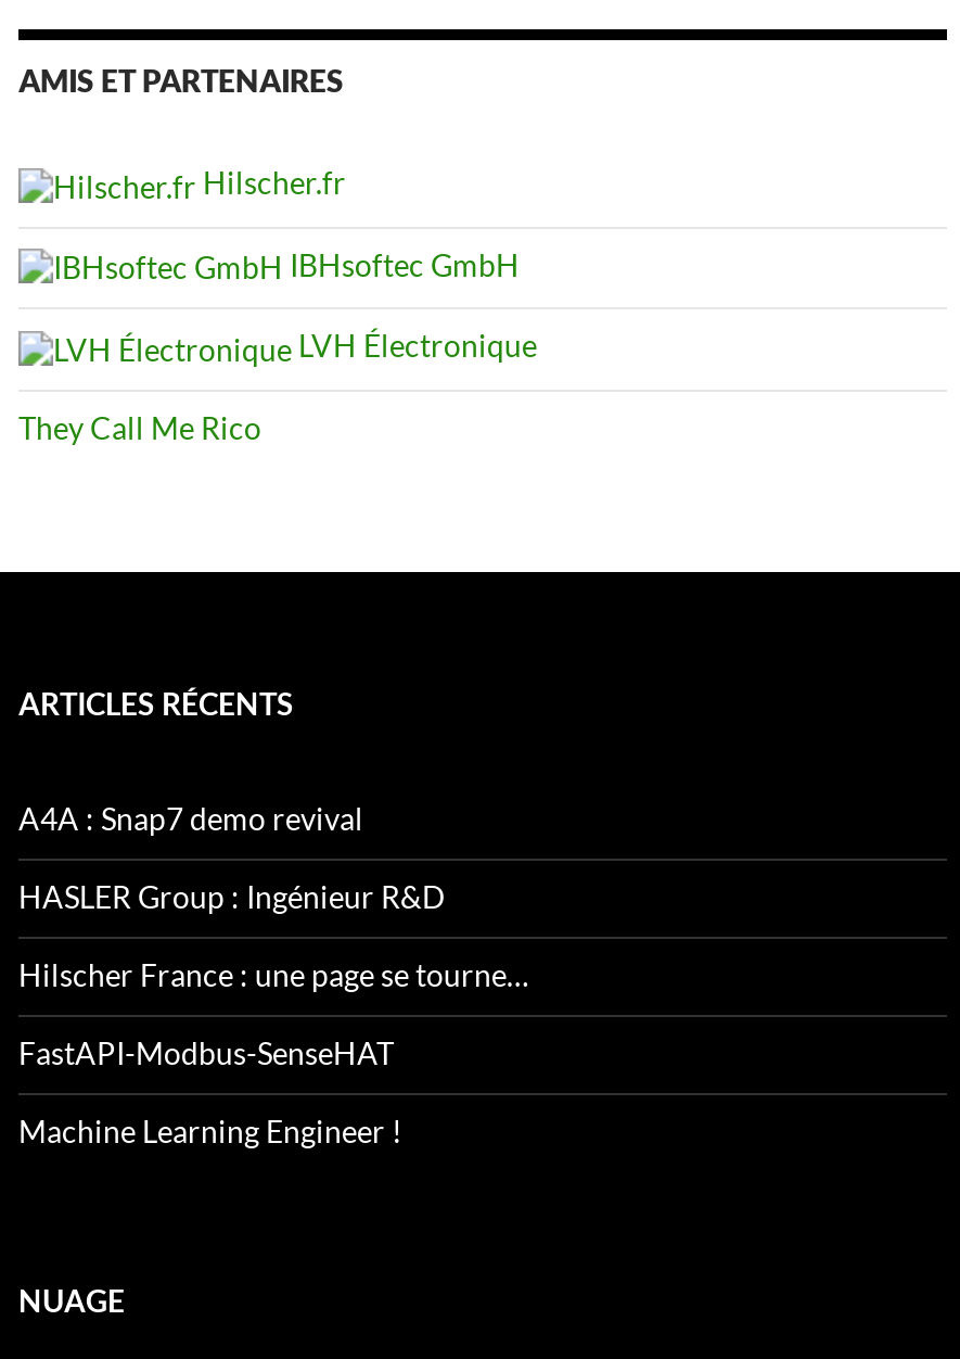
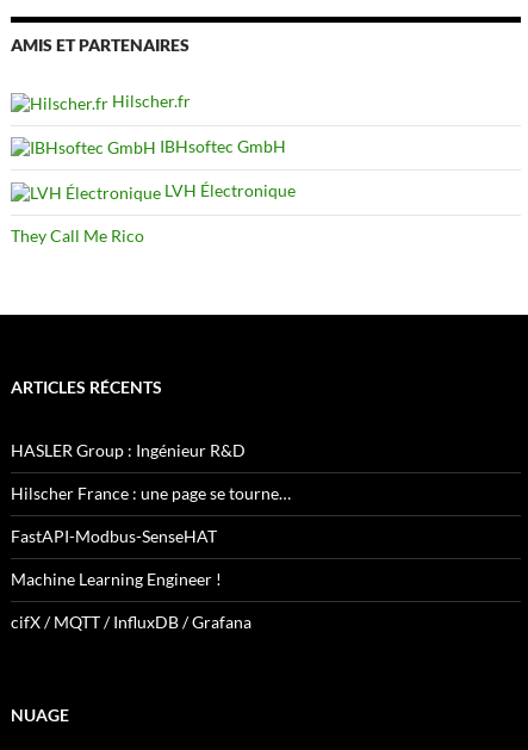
[18,799,363,836] A4A : Snap7 demo revival -> none
moved [18,877,528,1148] -> [11,439,291,588]: HASLER Group : Ingénieur R&D | Hilscher France : une page se tourne… | FastAPI-Modbus-SenseHAT | Machine Learning Engineer !
none -> [11,611,251,631] cifX / MQTT / InfluxDB / Grafana

